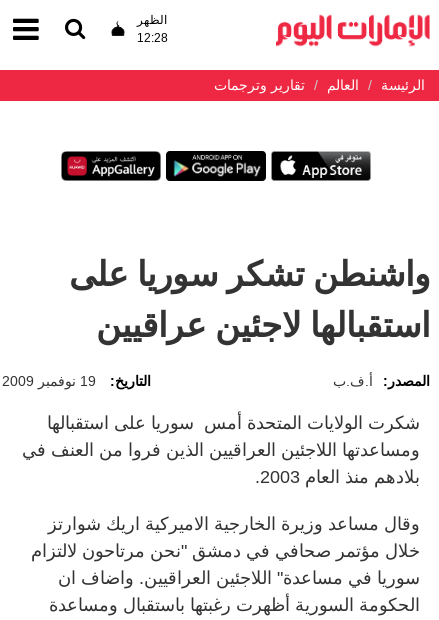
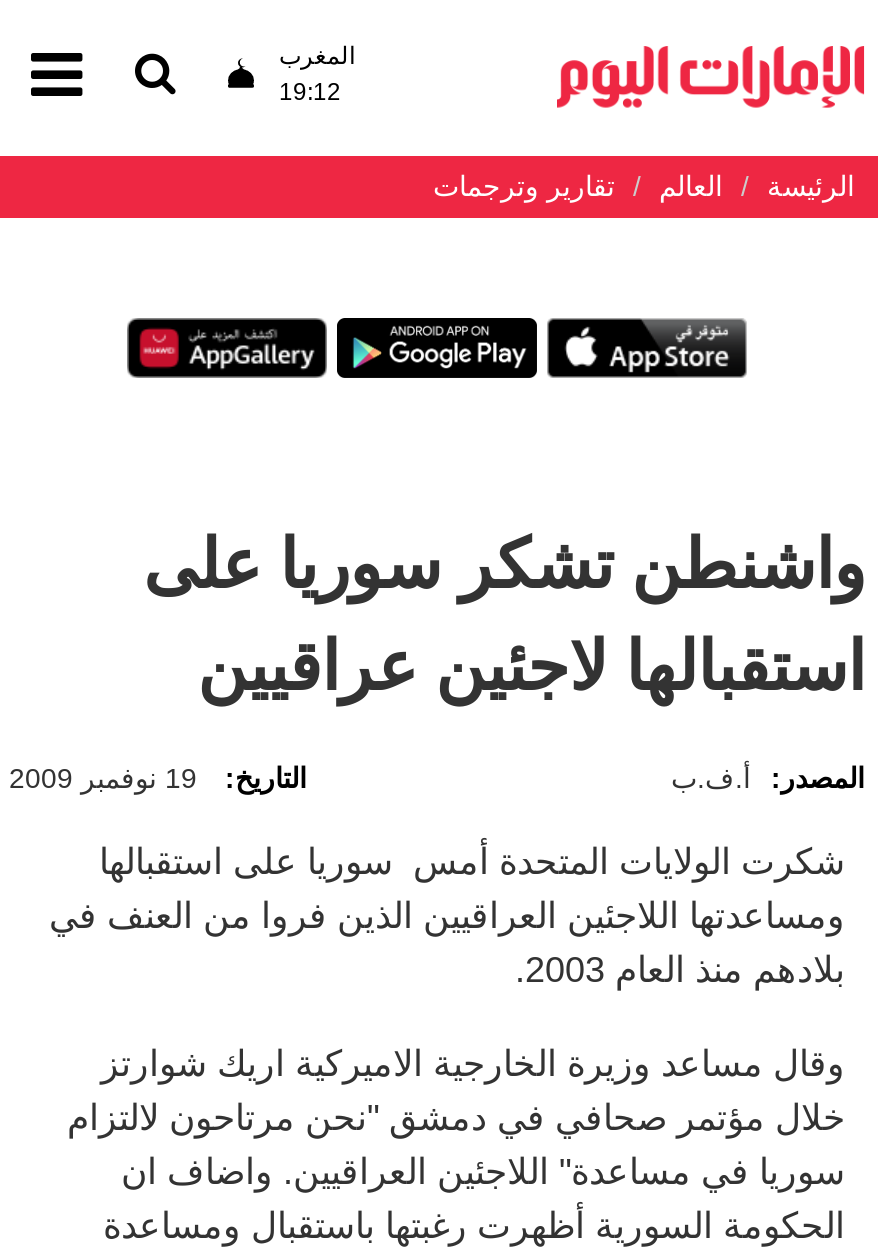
[137,13,168,45] الظهر | 12:28 -> [279,42,355,106] المغرب | 19:12

